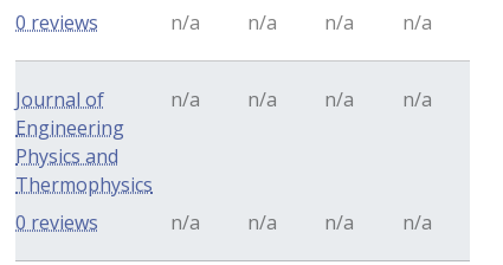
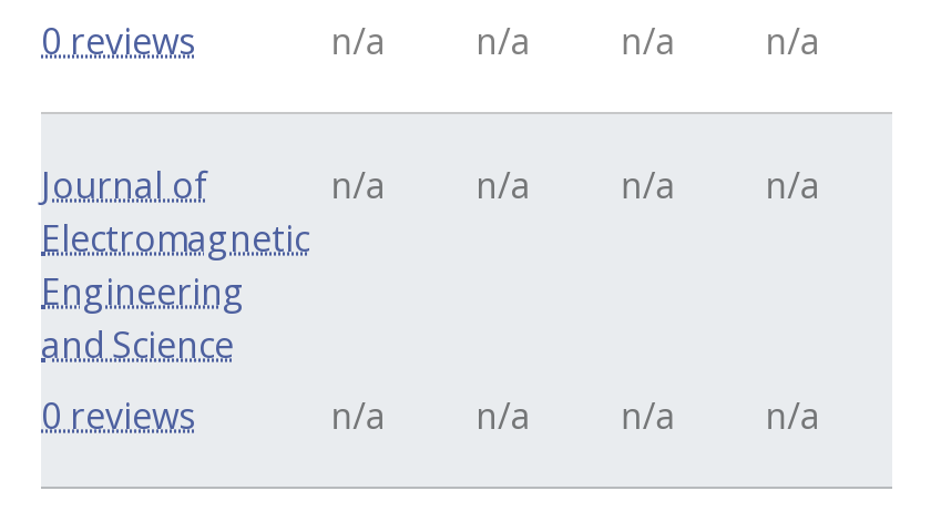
none -> [41,214,309,263] Electromagnetic
moved [15,115,124,141] -> [41,267,245,316]: Engineering
[15,143,153,198] Physics and | Thermophysics -> [41,320,234,369] and Science

